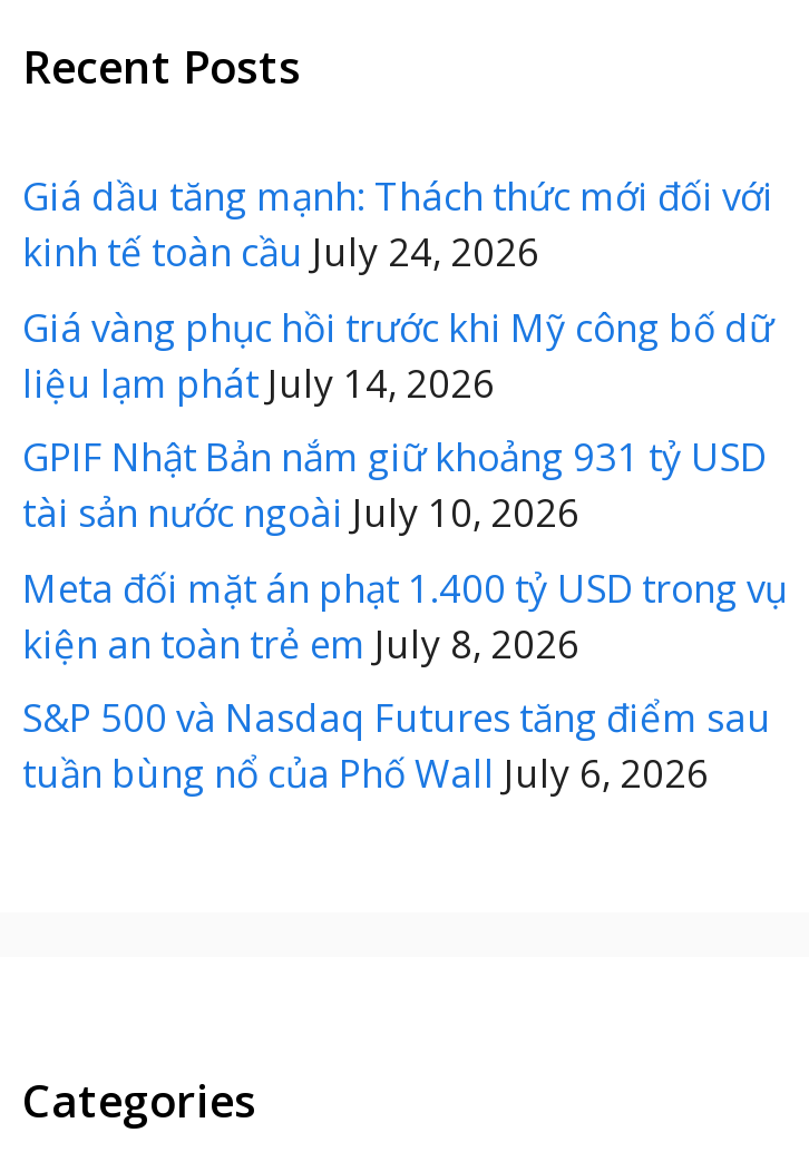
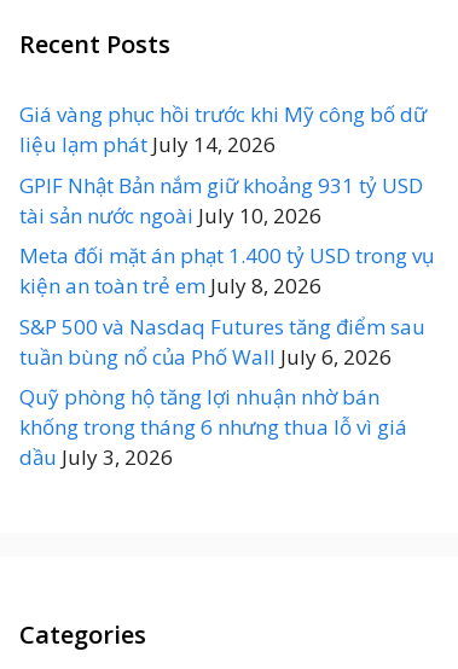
[22,170,773,277] Giá dầu tăng mạnh: Thách thức mới đối với | kinh tế toàn cầu July 24, 2026 -> none
moved [22,301,787,799] -> [19,100,434,370]: Giá vàng phục hồi trước khi Mỹ công bố dữ | liệu lạm phát July 14, 2026 | GPIF Nhật Bản nắm giữ khoảng 931 tỷ USD | tài sản nước ngoài July 10, 2026 | Meta đối mặt án phạt 1.400 tỷ USD trong vụ | kiện an toàn trẻ em July 8, 2026 | S&P 500 và Nasdaq Futures tăng điểm sau | tuần bùng nổ của Phố Wall July 6, 2026
none -> [19,383,407,471] Quỹ phòng hộ tăng lợi nhuận nhờ bán | khống trong tháng 6 nhưng thua lỗ vì giá | dầu July 3, 2026

